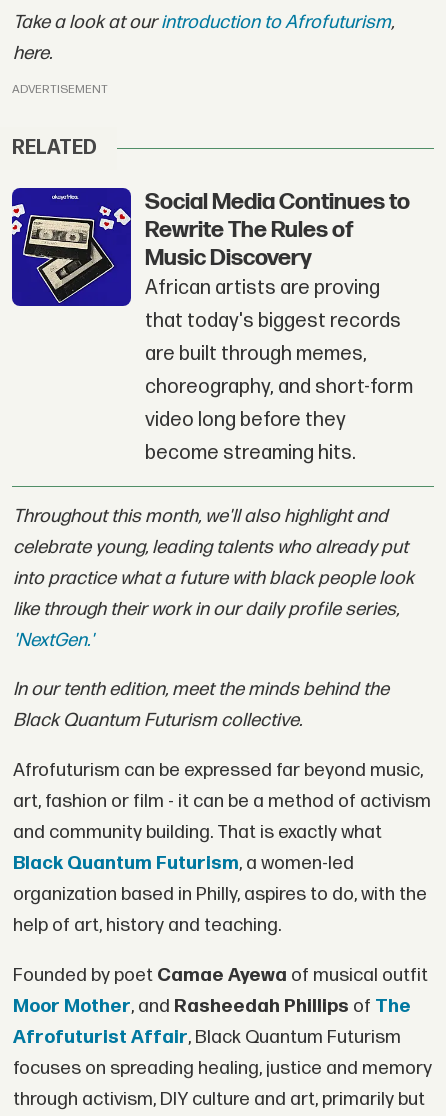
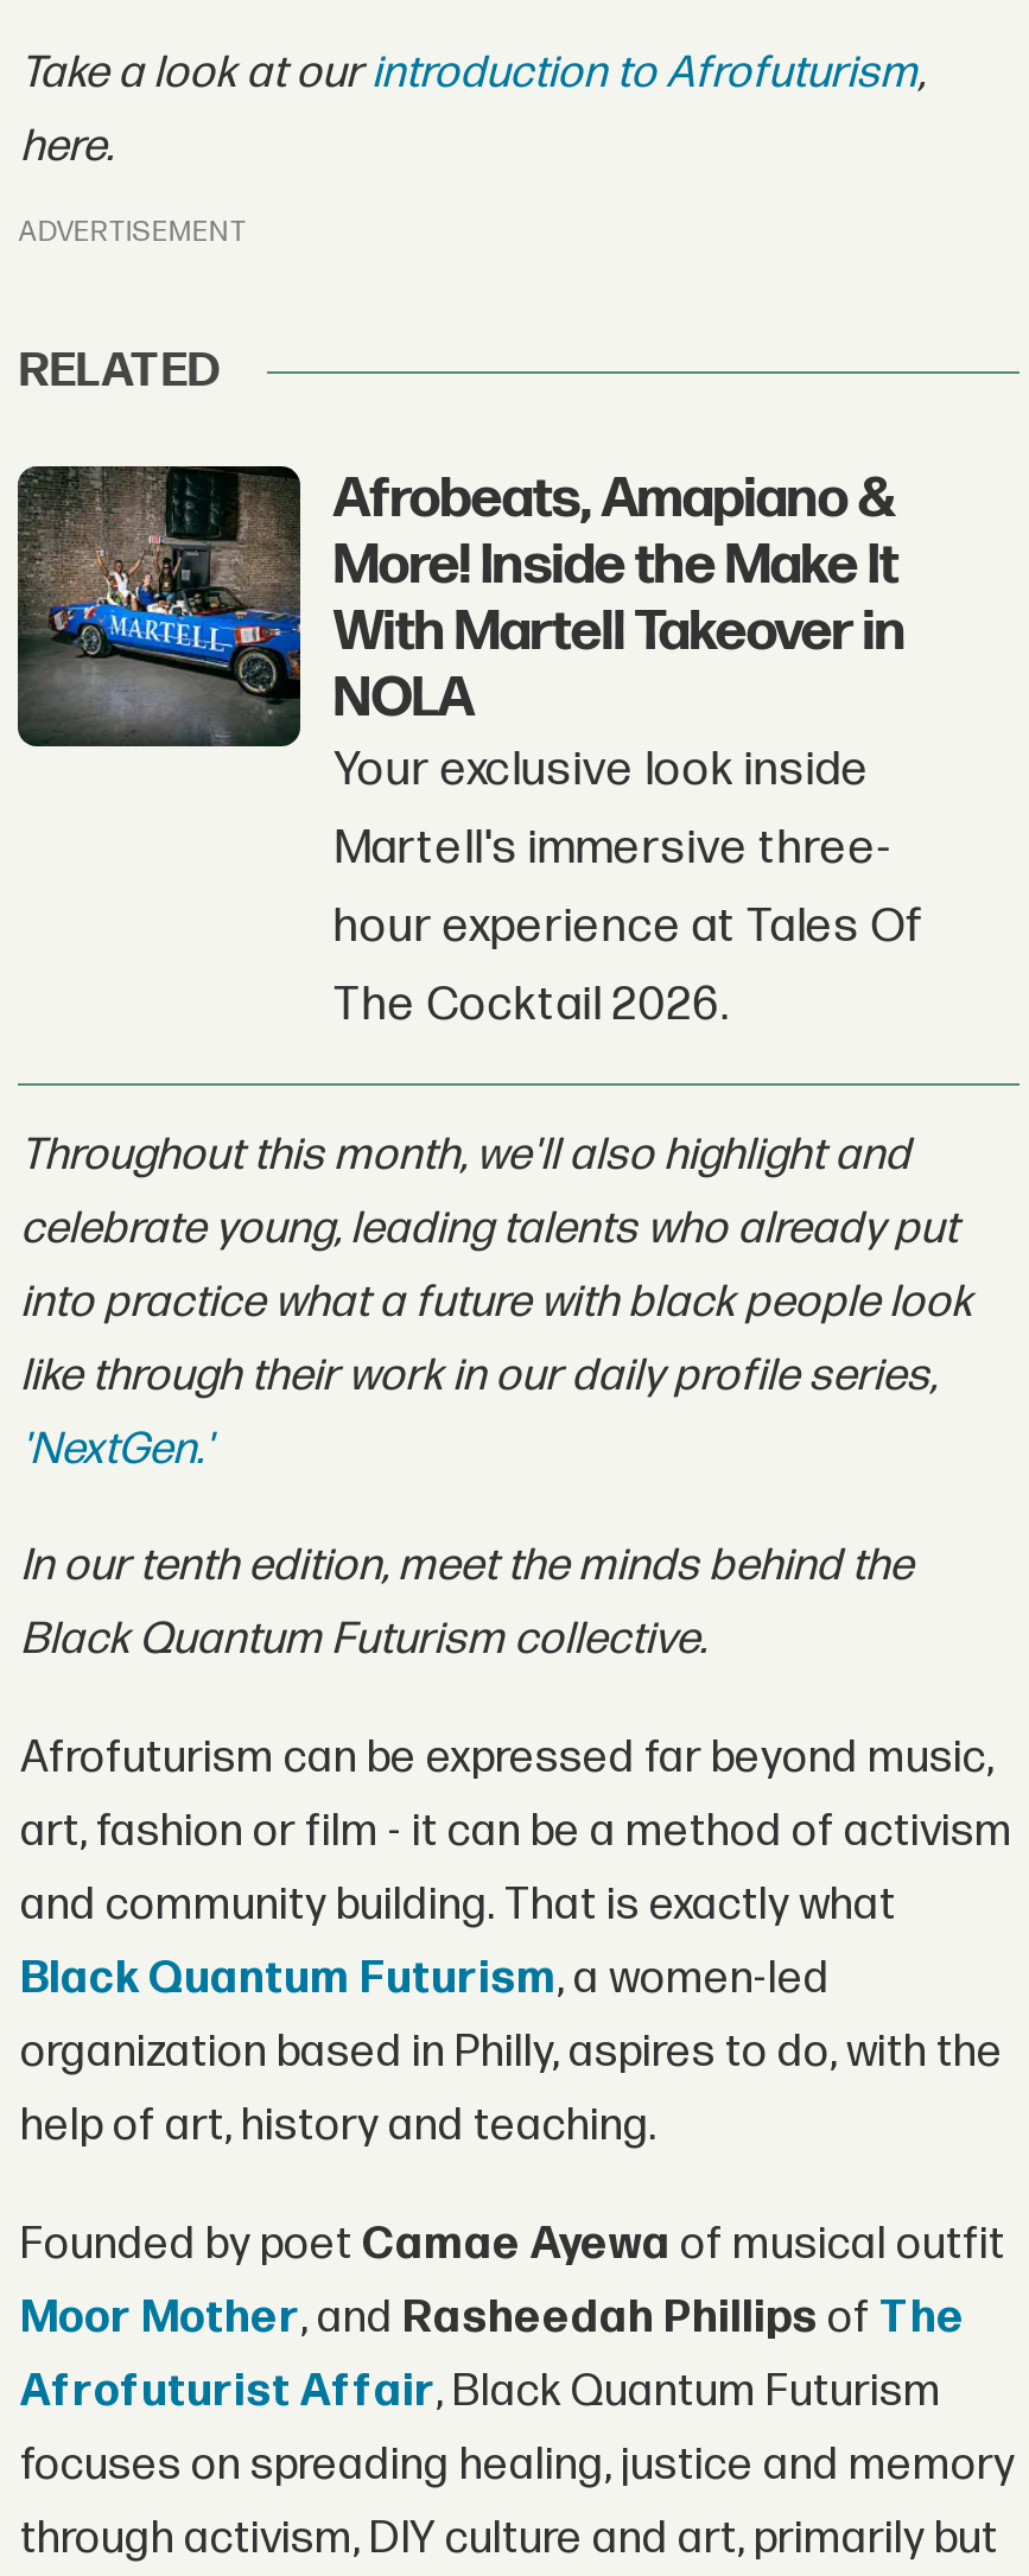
[11,187,413,465] [image] | Social Media Continues to | Rewrite The Rules of | Music Discovery | African artists are proving | that today's biggest records | are built through memes, | choreography, and short-form | video long before they | become streaming hits. -> [15,464,924,1033] [image] | Afrobeats, Amapiano & | More! Inside the Make It | With Martell Takeover in | NOLA | Your exclusive look inside | Martell's immersive three- | hour experience at Tales Of | The Cocktail 2026.

